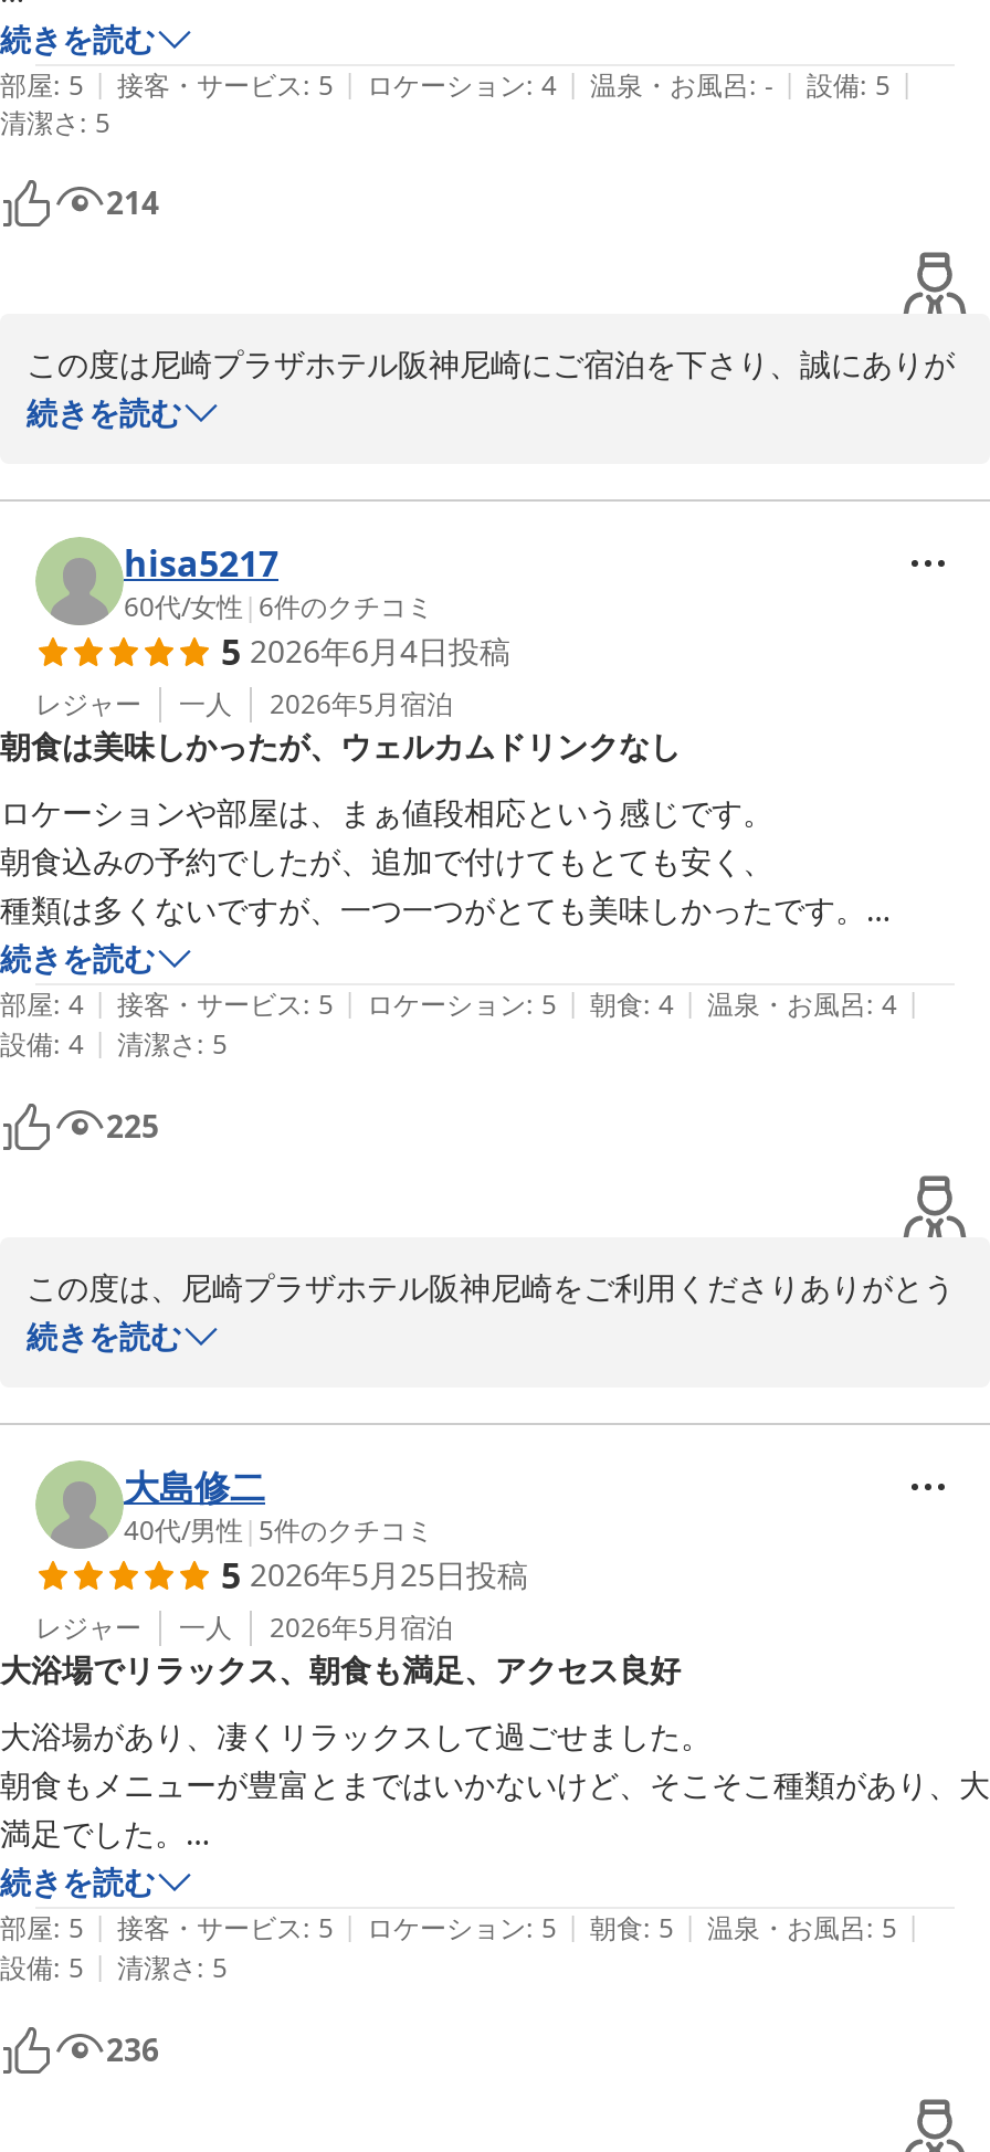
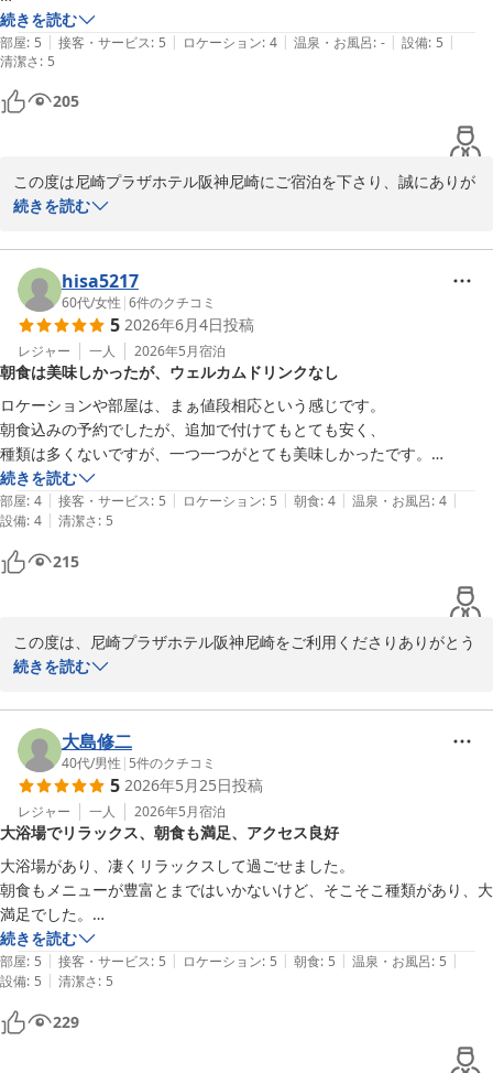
[106,181,159,223] 214 -> [53,90,79,111] 205
[106,1105,159,1147] 225 -> [53,551,79,572] 215
[106,2028,159,2070] 236 -> [53,1011,79,1032] 229

